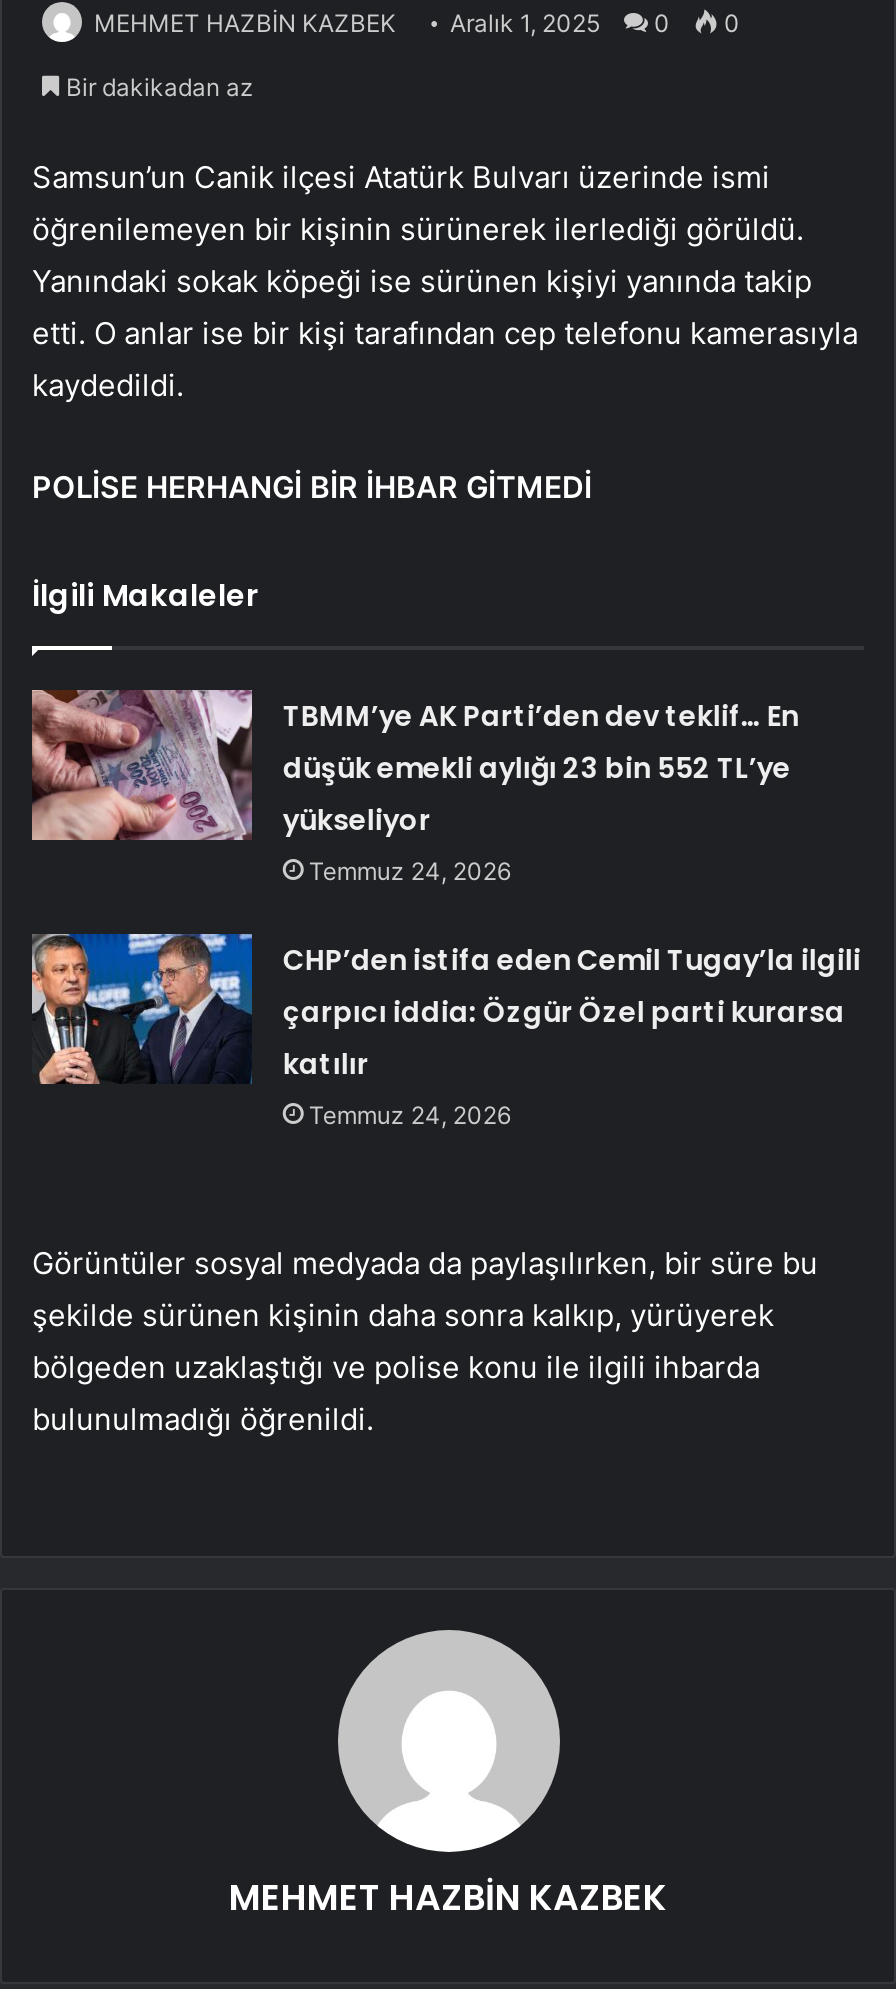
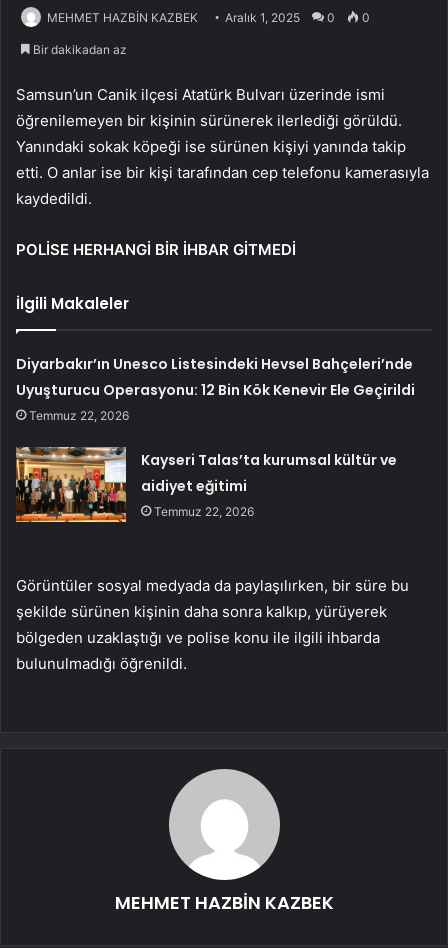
[283,697,799,887] TBMM’ye AK Parti’den dev teklif… En | düşük emekli aylığı 23 bin 552 TL’ye | yükseliyor | Temmuz 24, 2026 -> [16,354,415,423] Diyarbakır’ın Unesco Listesindeki Hevsel Bahçeleri’nde | Uyuşturucu Operasyonu: 12 Bin Kök Kenevir Ele Geçirildi | Temmuz 22, 2026
[30,941,861,1131] [image] | CHP’den istifa eden Cemil Tugay’la ilgili | çarpıcı iddia: Özgür Özel parti kurarsa | katılır | Temmuz 24, 2026 -> [15,446,397,523] [image] | Kayseri Talas’ta kurumsal kültür ve | aidiyet eğitimi | Temmuz 22, 2026

